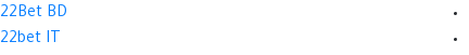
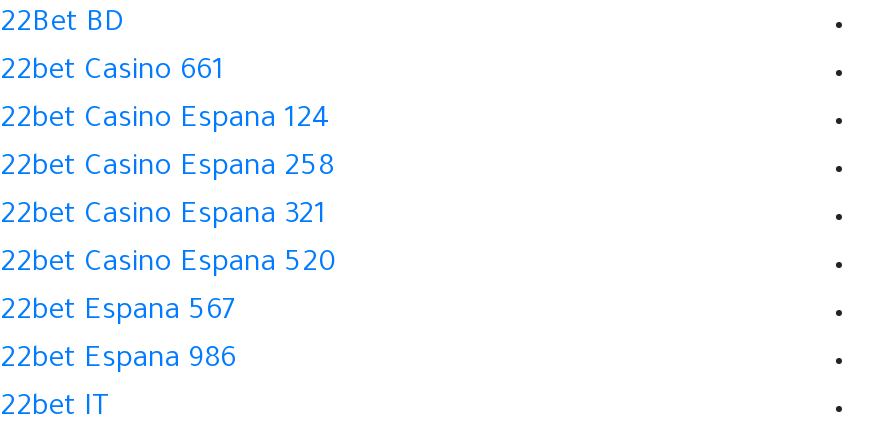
none -> [0,58,336,378] 22bet Casino 661 | 22bet Casino Espana 124 | 22bet Casino Espana 258 | 22bet Casino Espana 321 | 22bet Casino Espana 520 | 22bet Espana 567 | 22bet Espana 986

